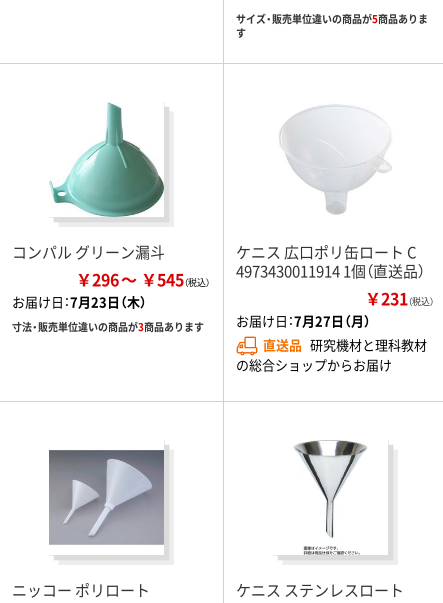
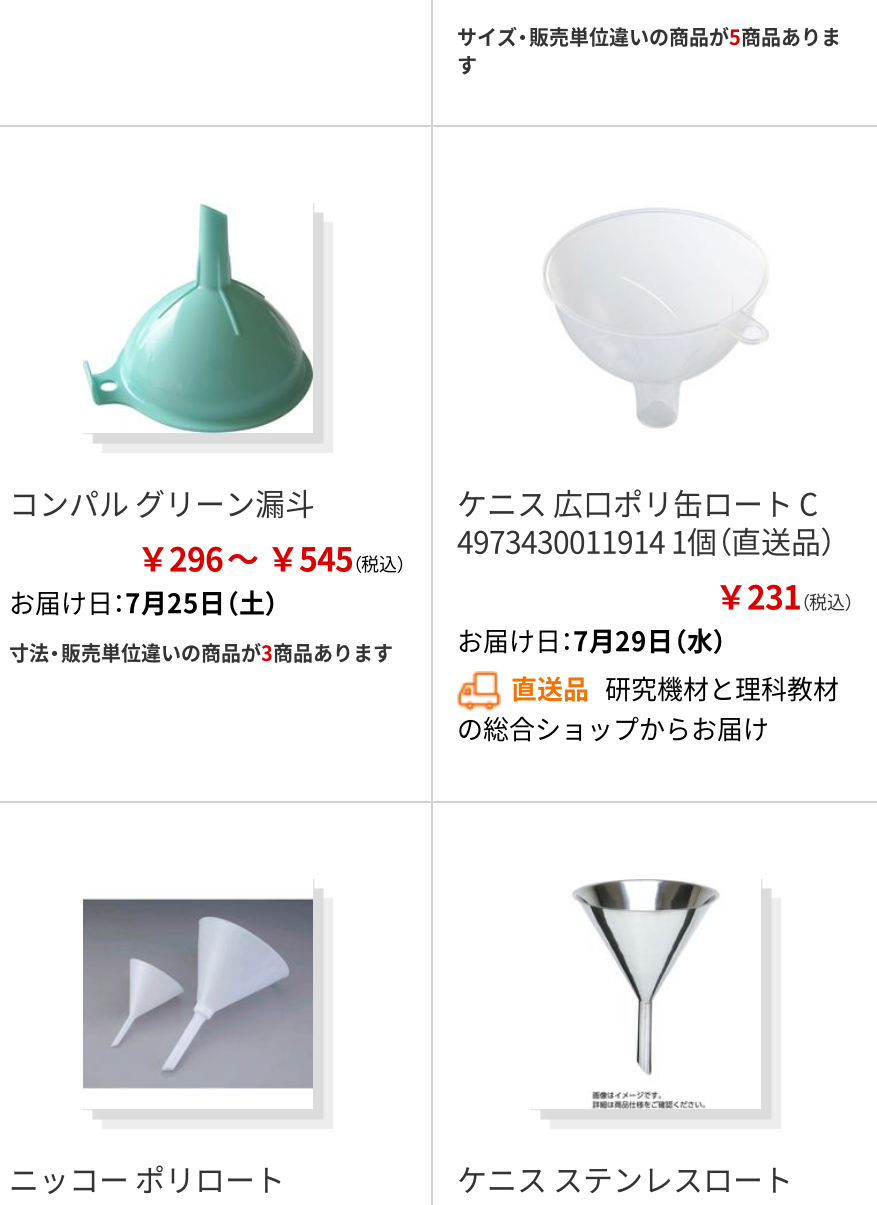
[12,292,147,311] お届け日：7月23日（木） -> [9,583,279,621] お届け日：7月25日（土）
[236,311,371,330] お届け日：7月27日（月） -> [457,621,727,659] お届け日：7月29日（水）

